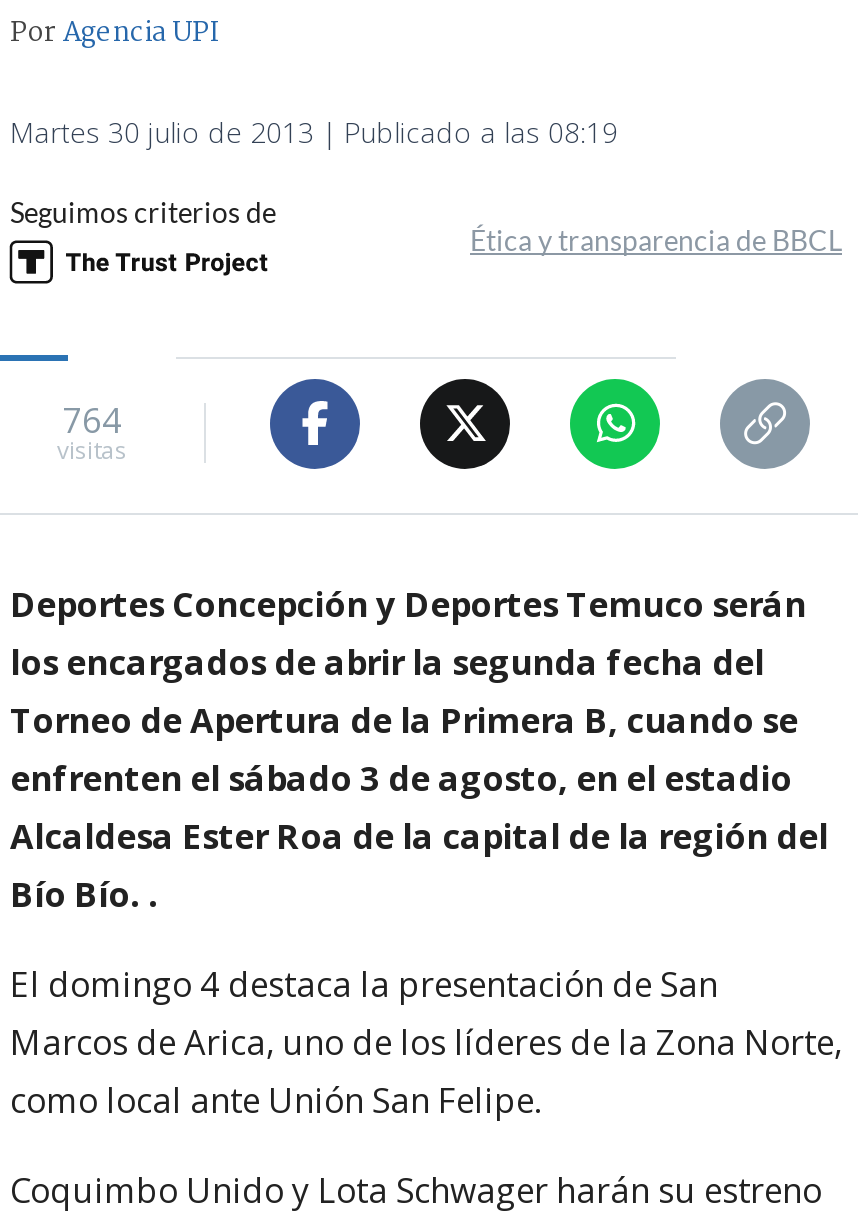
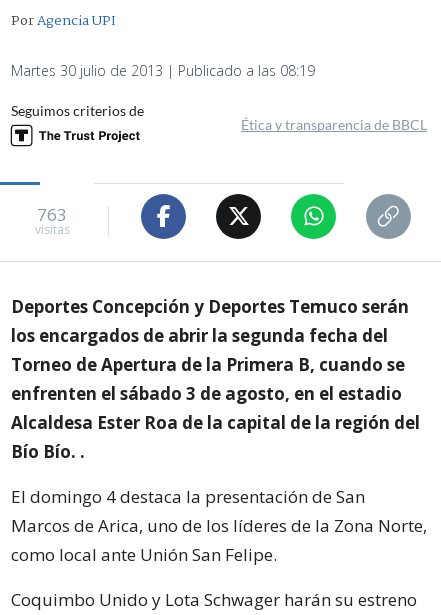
[62,398,122,444] 764 -> [37,203,67,226] 763

